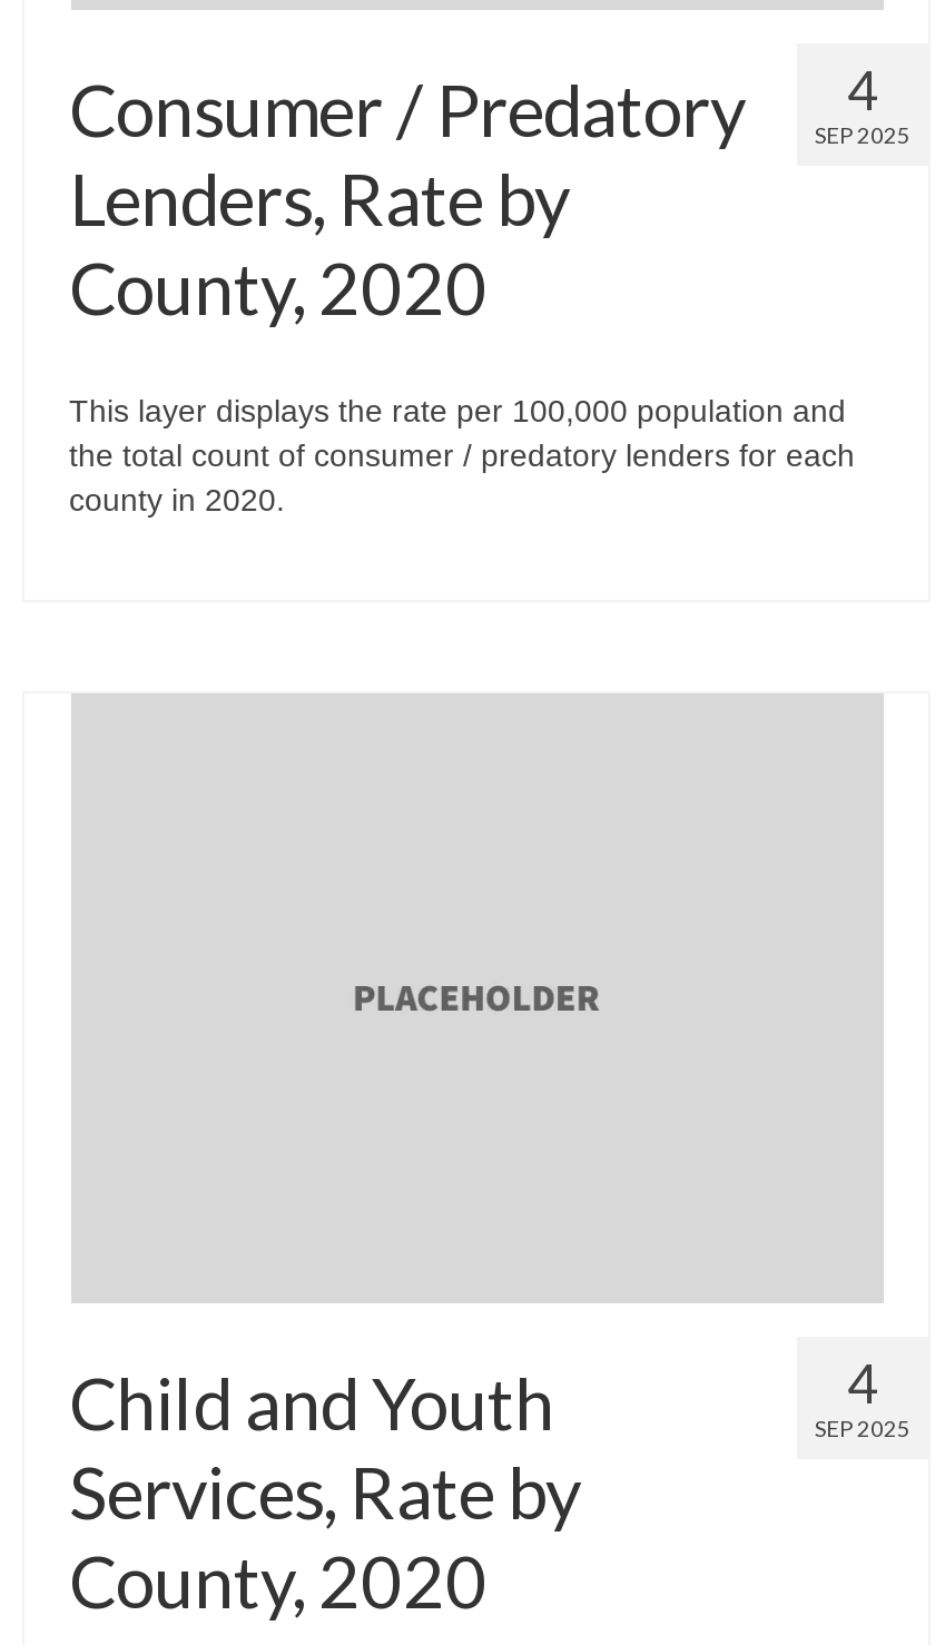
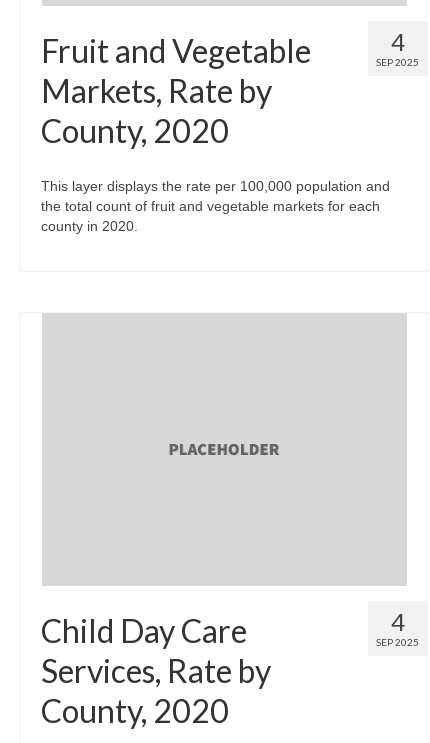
[69,66,746,242] Consumer / Predatory | Lenders, Rate by -> [41,30,311,109] Fruit and Vegetable | Markets, Rate by
[69,437,855,473] the total count of consumer / predatory lenders for each -> [41,197,380,213] the total count of fruit and vegetable markets for each
[69,1358,554,1445] Child and Youth -> [41,611,247,650] Child Day Care

